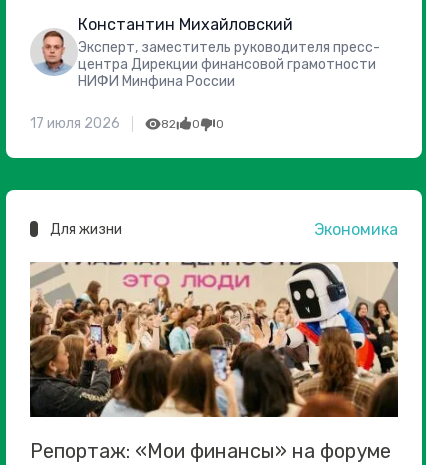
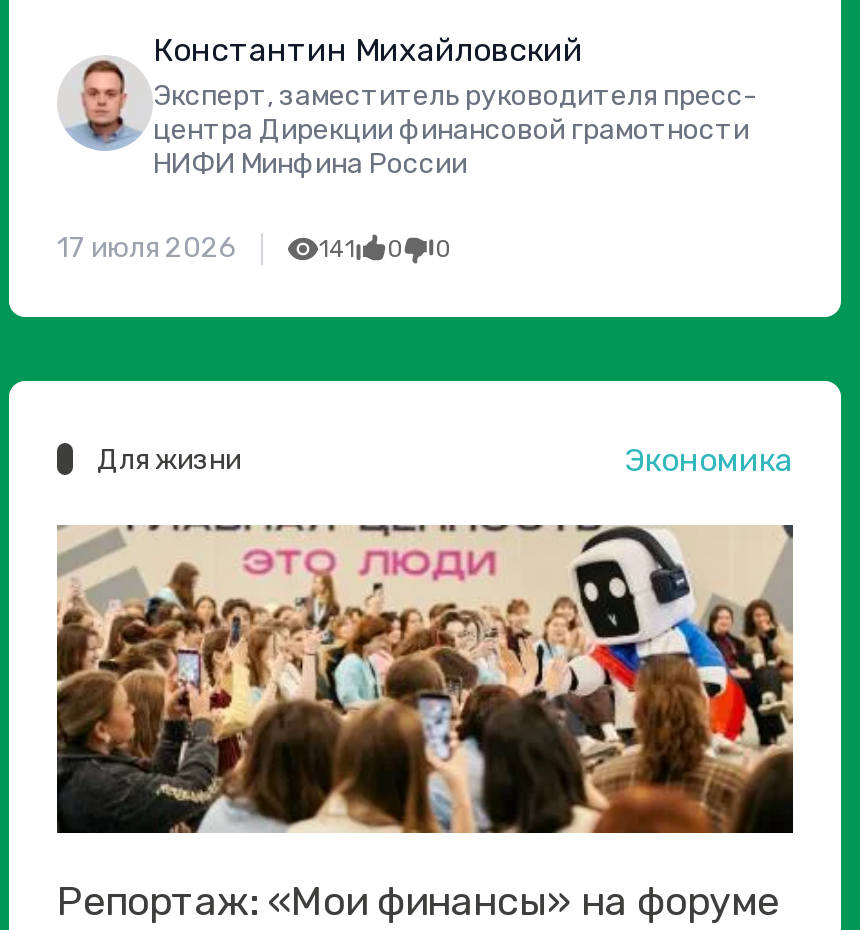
[161,117,176,131] 82 -> [319,234,355,262] 141

